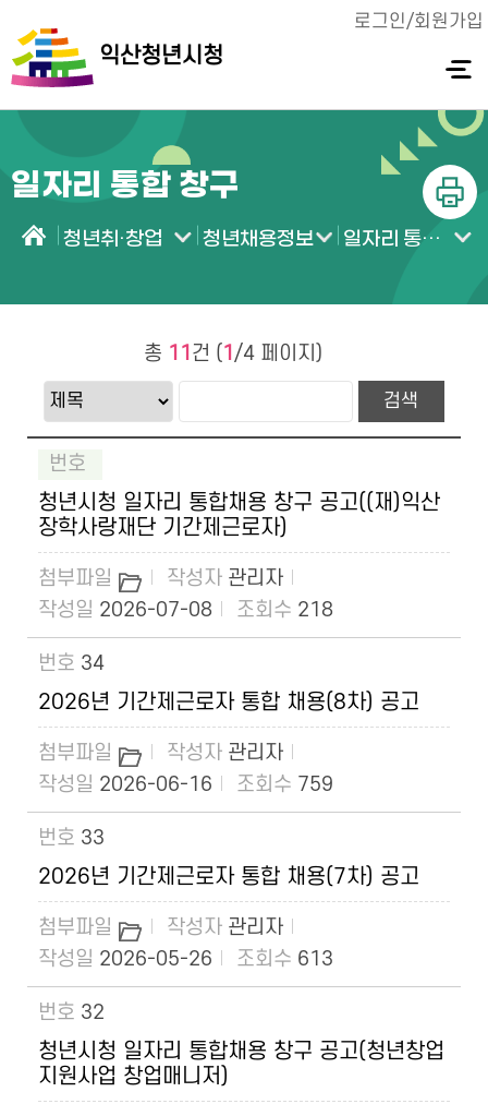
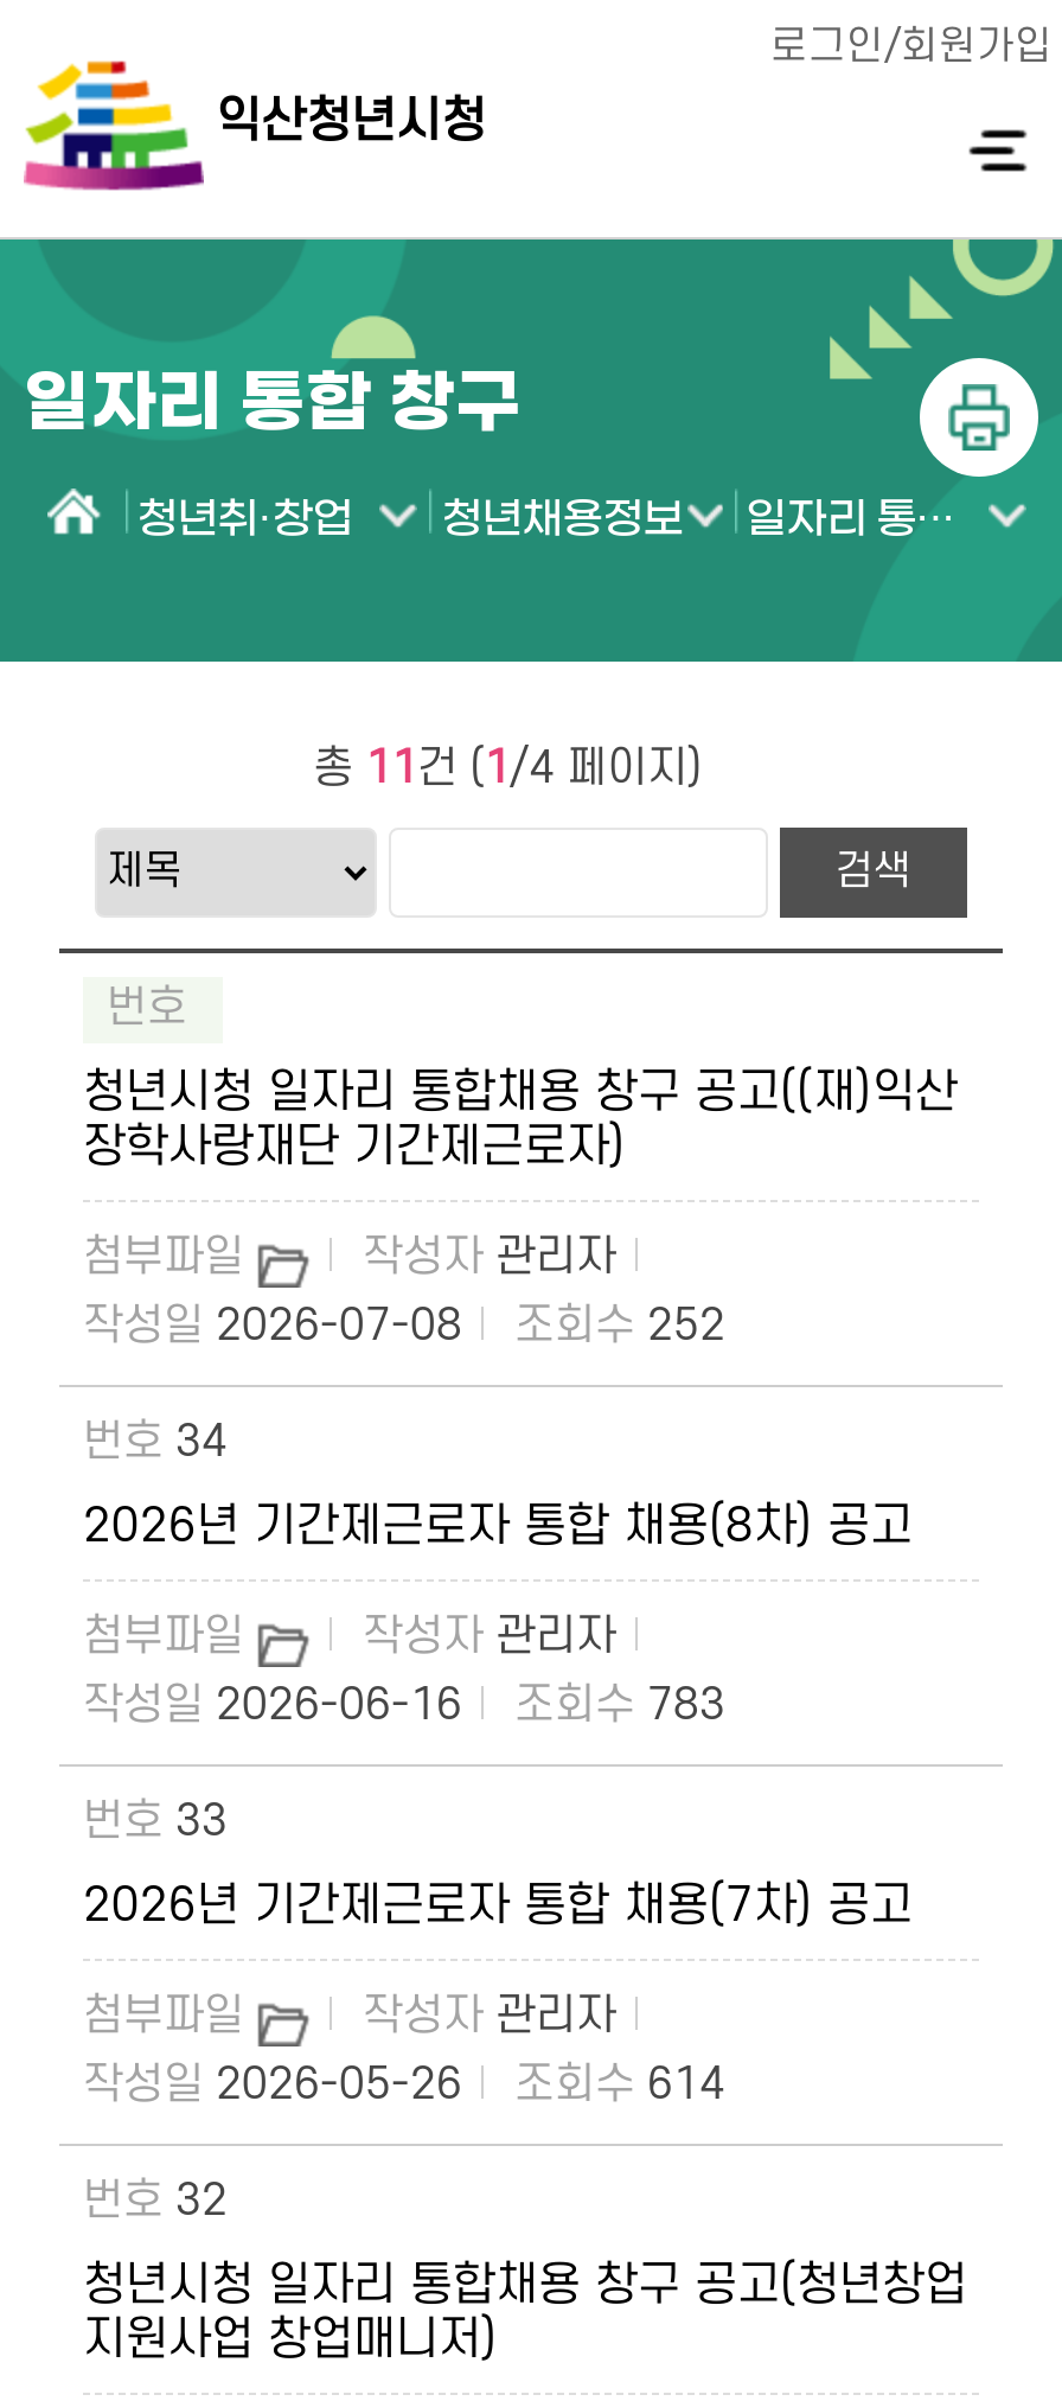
[297,599,333,622] 218 -> [647,1302,725,1351] 252
[297,773,333,796] 759 -> [647,1681,725,1731] 783
[297,948,333,971] 613 -> [647,2060,725,2110] 614

